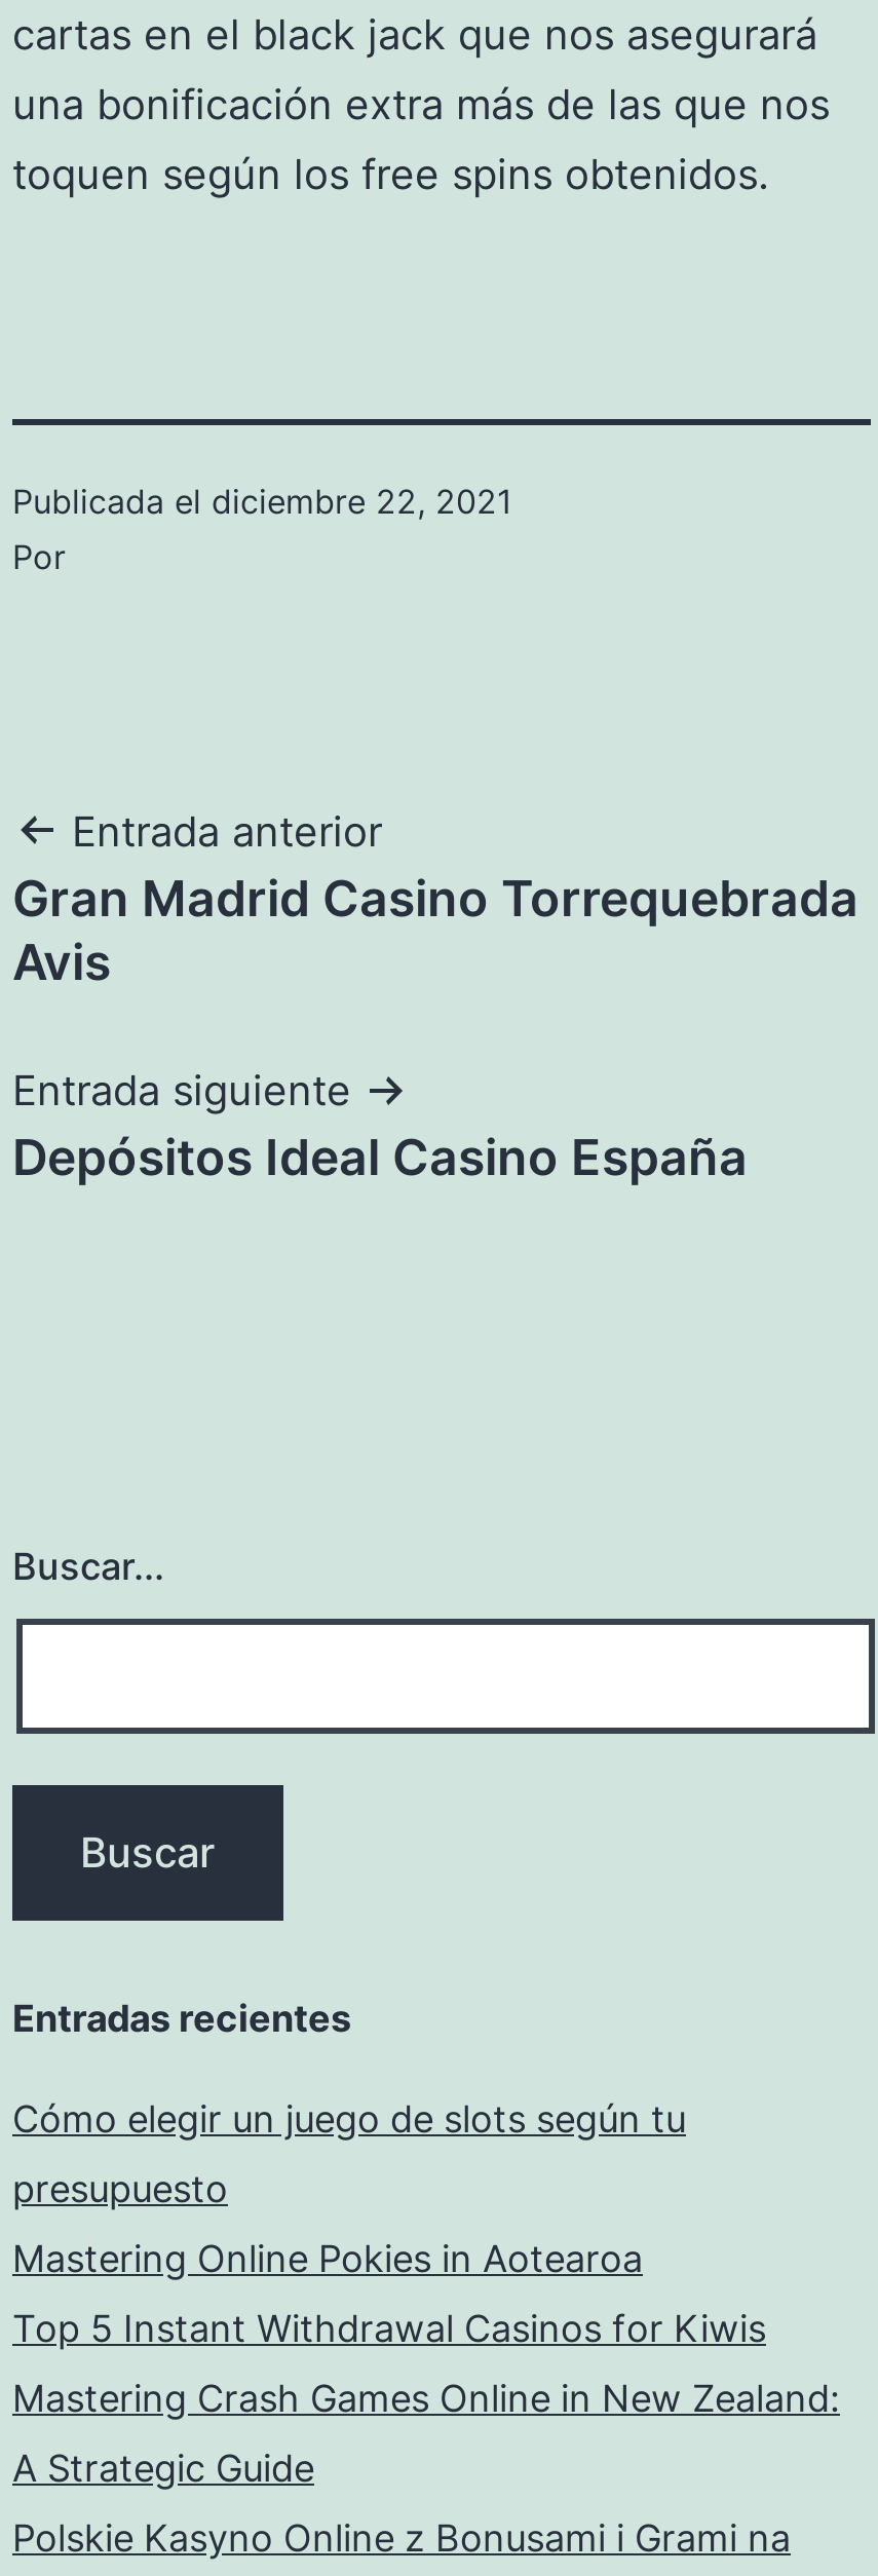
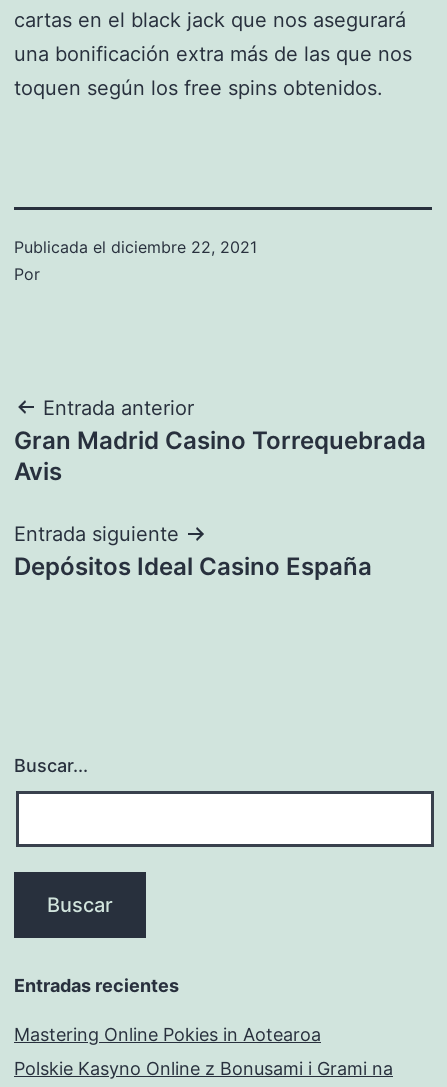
[12,2098,686,2211] Cómo elegir un juego de slots según tu | presupuesto -> none
[12,2308,840,2491] Top 5 Instant Withdrawal Casinos for Kiwis | Mastering Crash Games Online in New Zealand: | A Strategic Guide -> none

